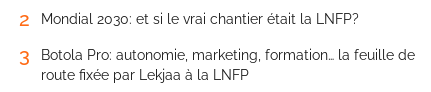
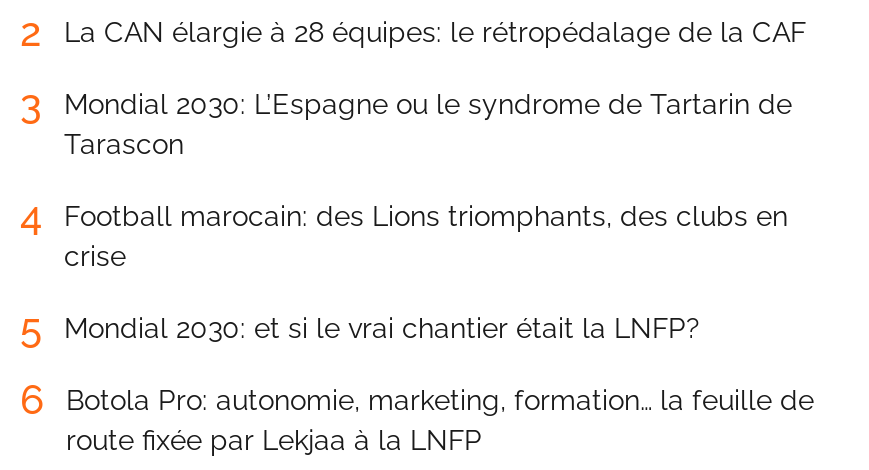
none -> [20,17,806,353] La CAN élargie à 28 équipes: le rétropédalage de la CAF | 3 | Mondial 2030: L’Espagne ou le syndrome de Tartarin de | Tarascon | 4 | Football marocain: des Lions triomphants, des clubs en | crise | 5
[19,43,415,67] 3 Botola Pro: autonomie, marketing, formation… la feuille de -> [20,377,814,425] 6 Botola Pro: autonomie, marketing, formation… la feuille de

